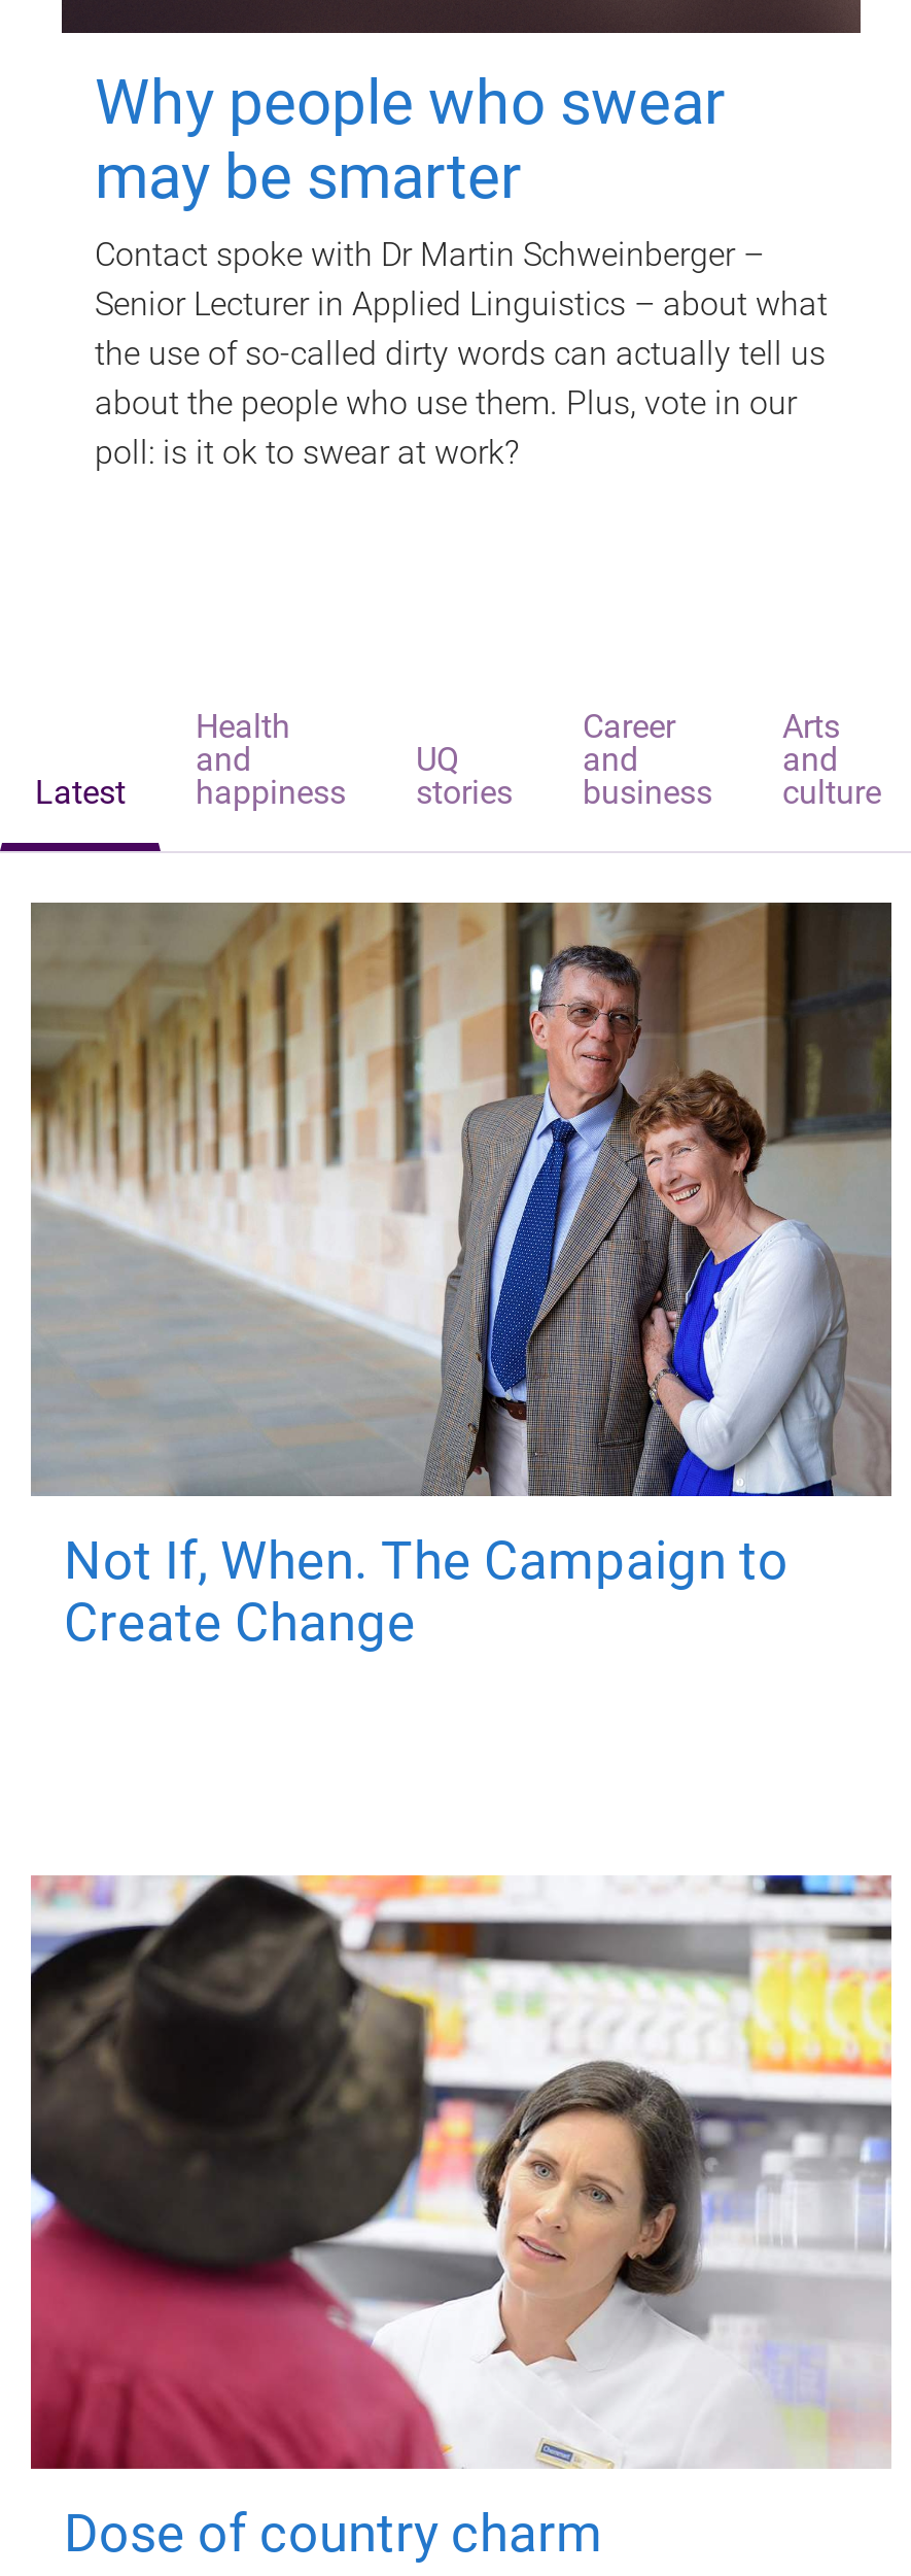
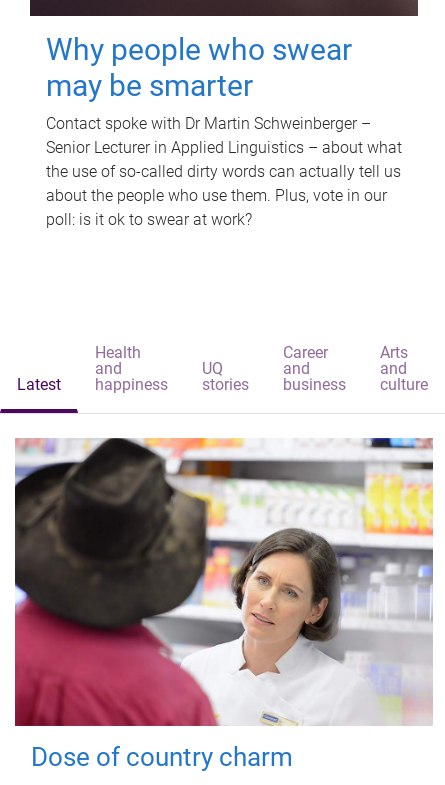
[29,901,894,1653] [image] | Not If, When. The Campaign to | Create Change -> none

